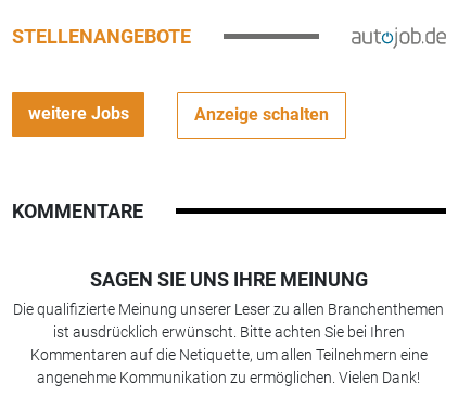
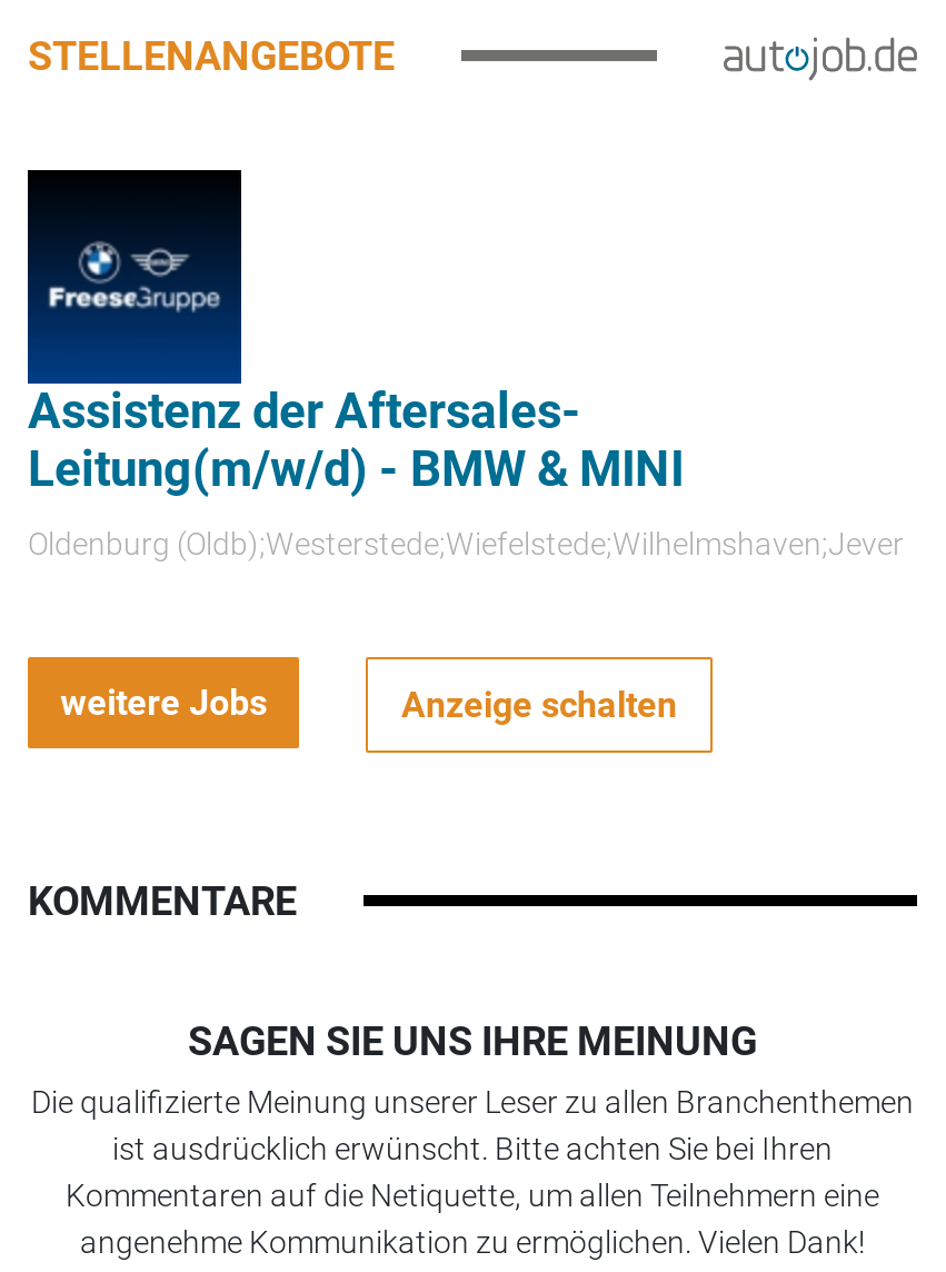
none -> [26,168,904,562] [image] | Assistenz der Aftersales- | Leitung(m/w/d) - BMW & MINI | Oldenburg (Oldb);Westerstede;Wiefelstede;Wilhelmshaven;Jever

